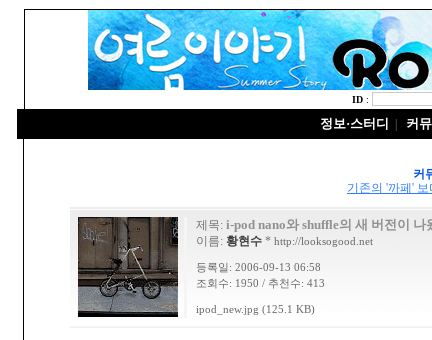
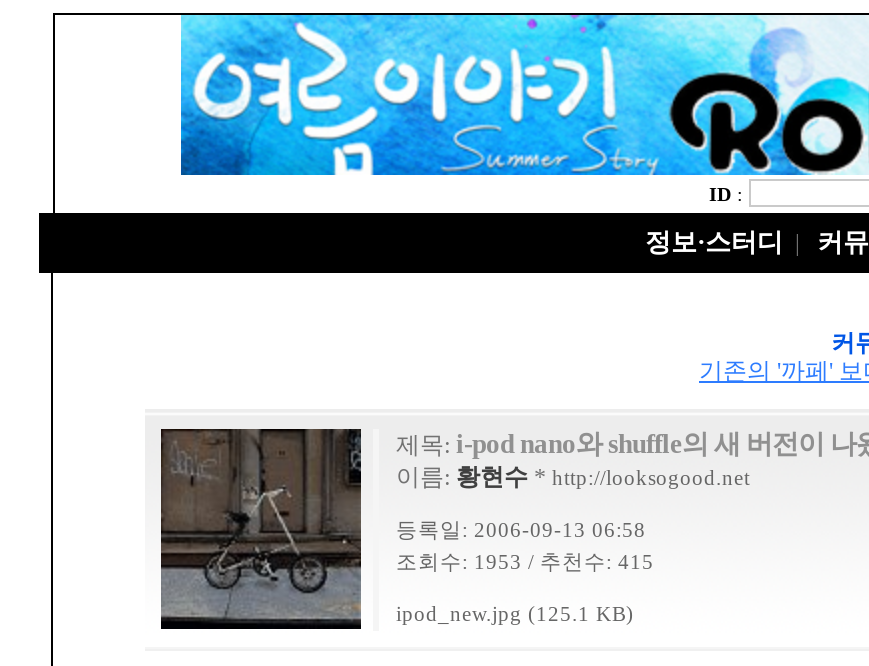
[195,278,324,289] 조회수: 1950 / 추천수: 413 -> [396,551,654,573] 조회수: 1953 / 추천수: 415

